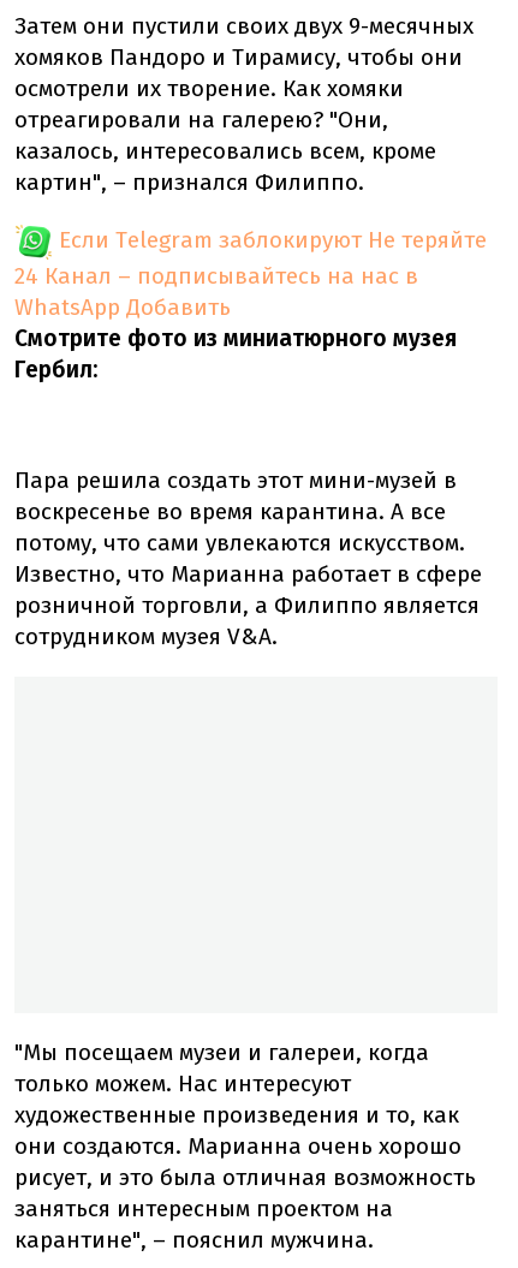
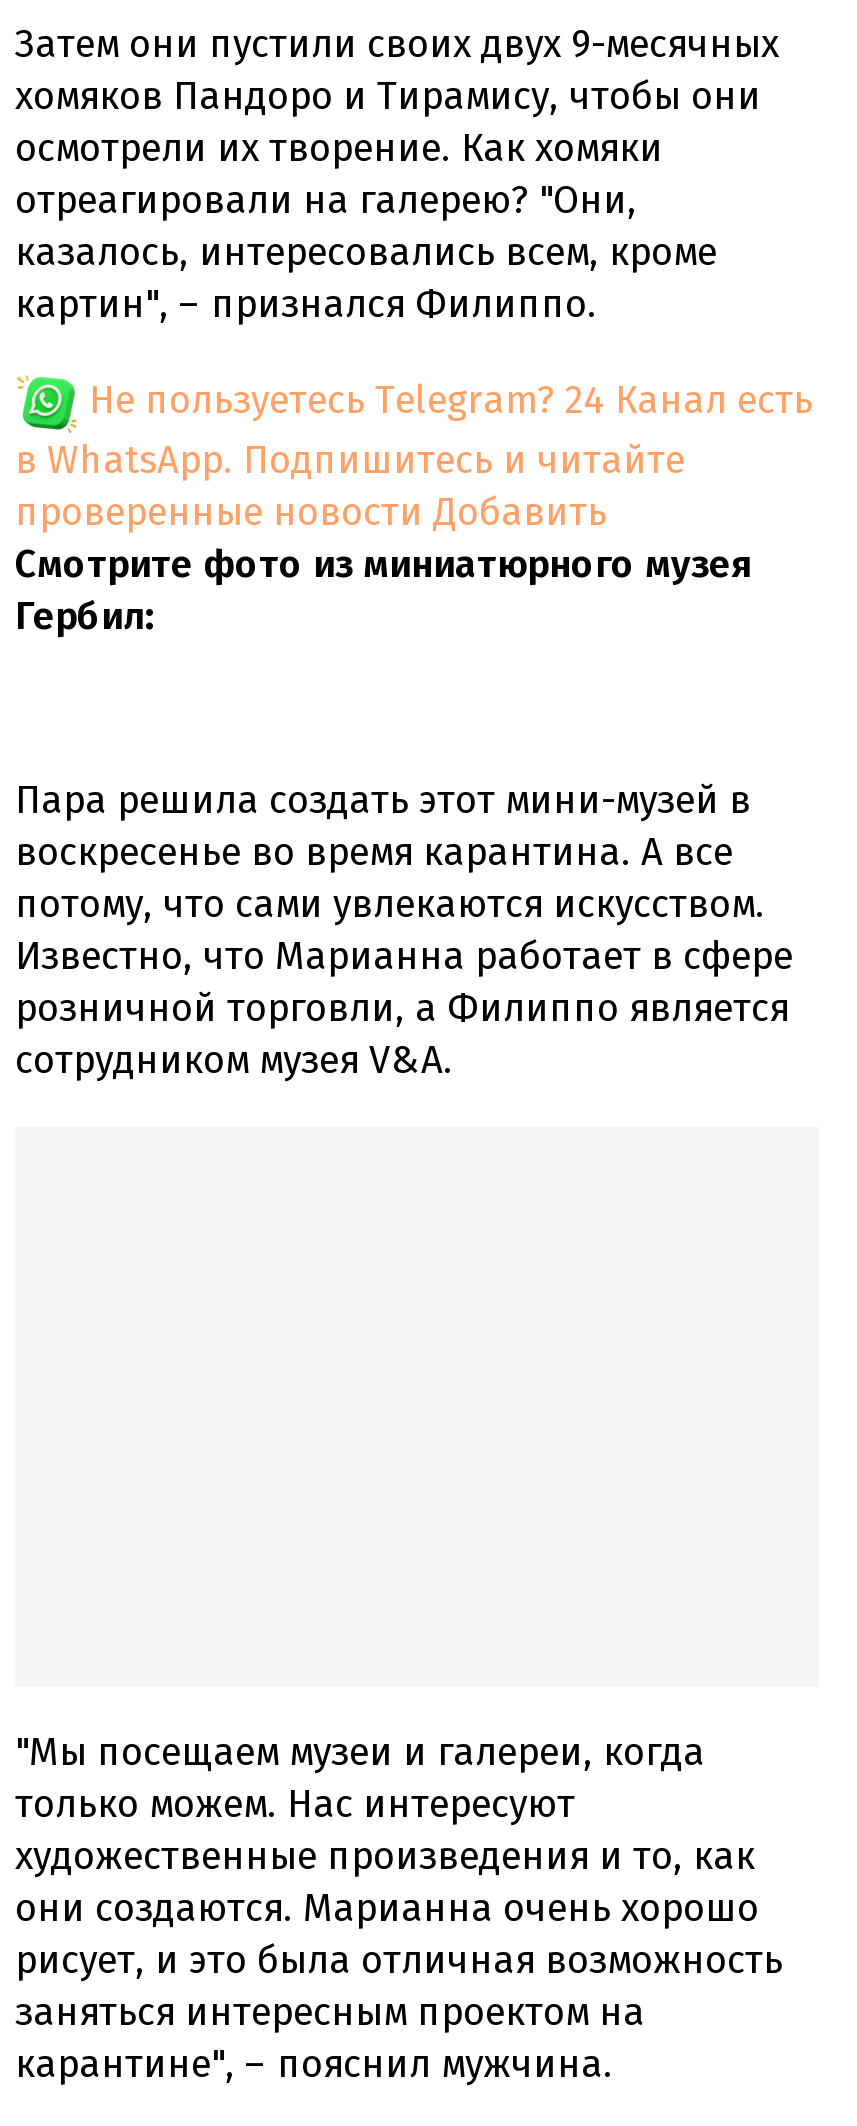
[14,225,487,320] Если Telegram заблокируют Не теряйте | 24 Канал – подписывайтесь на нас в | WhatsApp Добавить -> [15,376,813,534] Не пользуетесь Telegram? 24 Канал есть | в WhatsApp. Подпишитесь и читайте | проверенные новости Добавить

